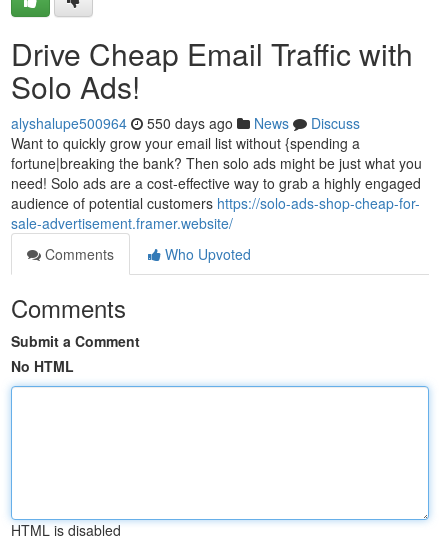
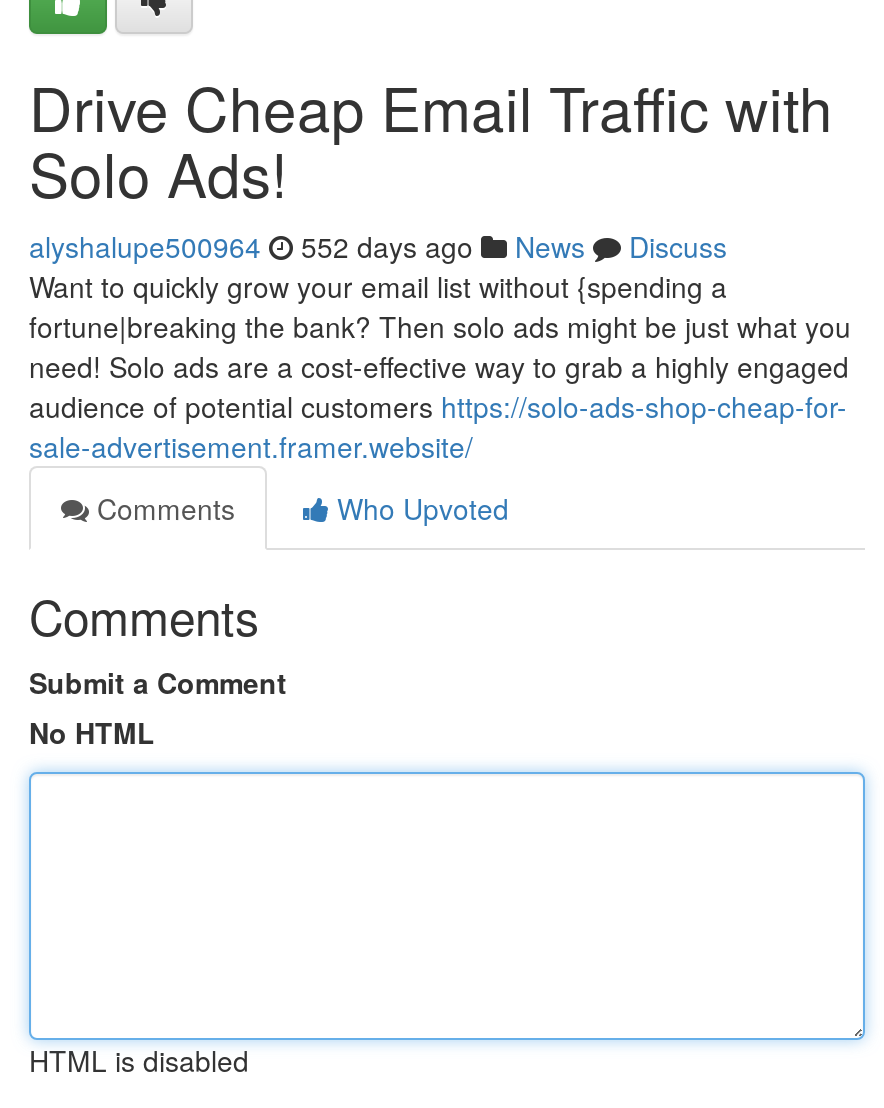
[11,113,360,133] alyshalupe500964 550 days ago News Discuss -> [29,226,727,266] alyshalupe500964 552 days ago News Discuss

